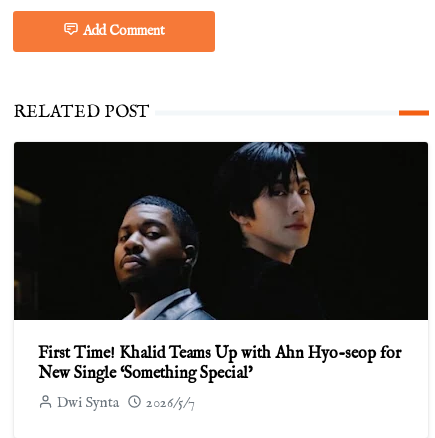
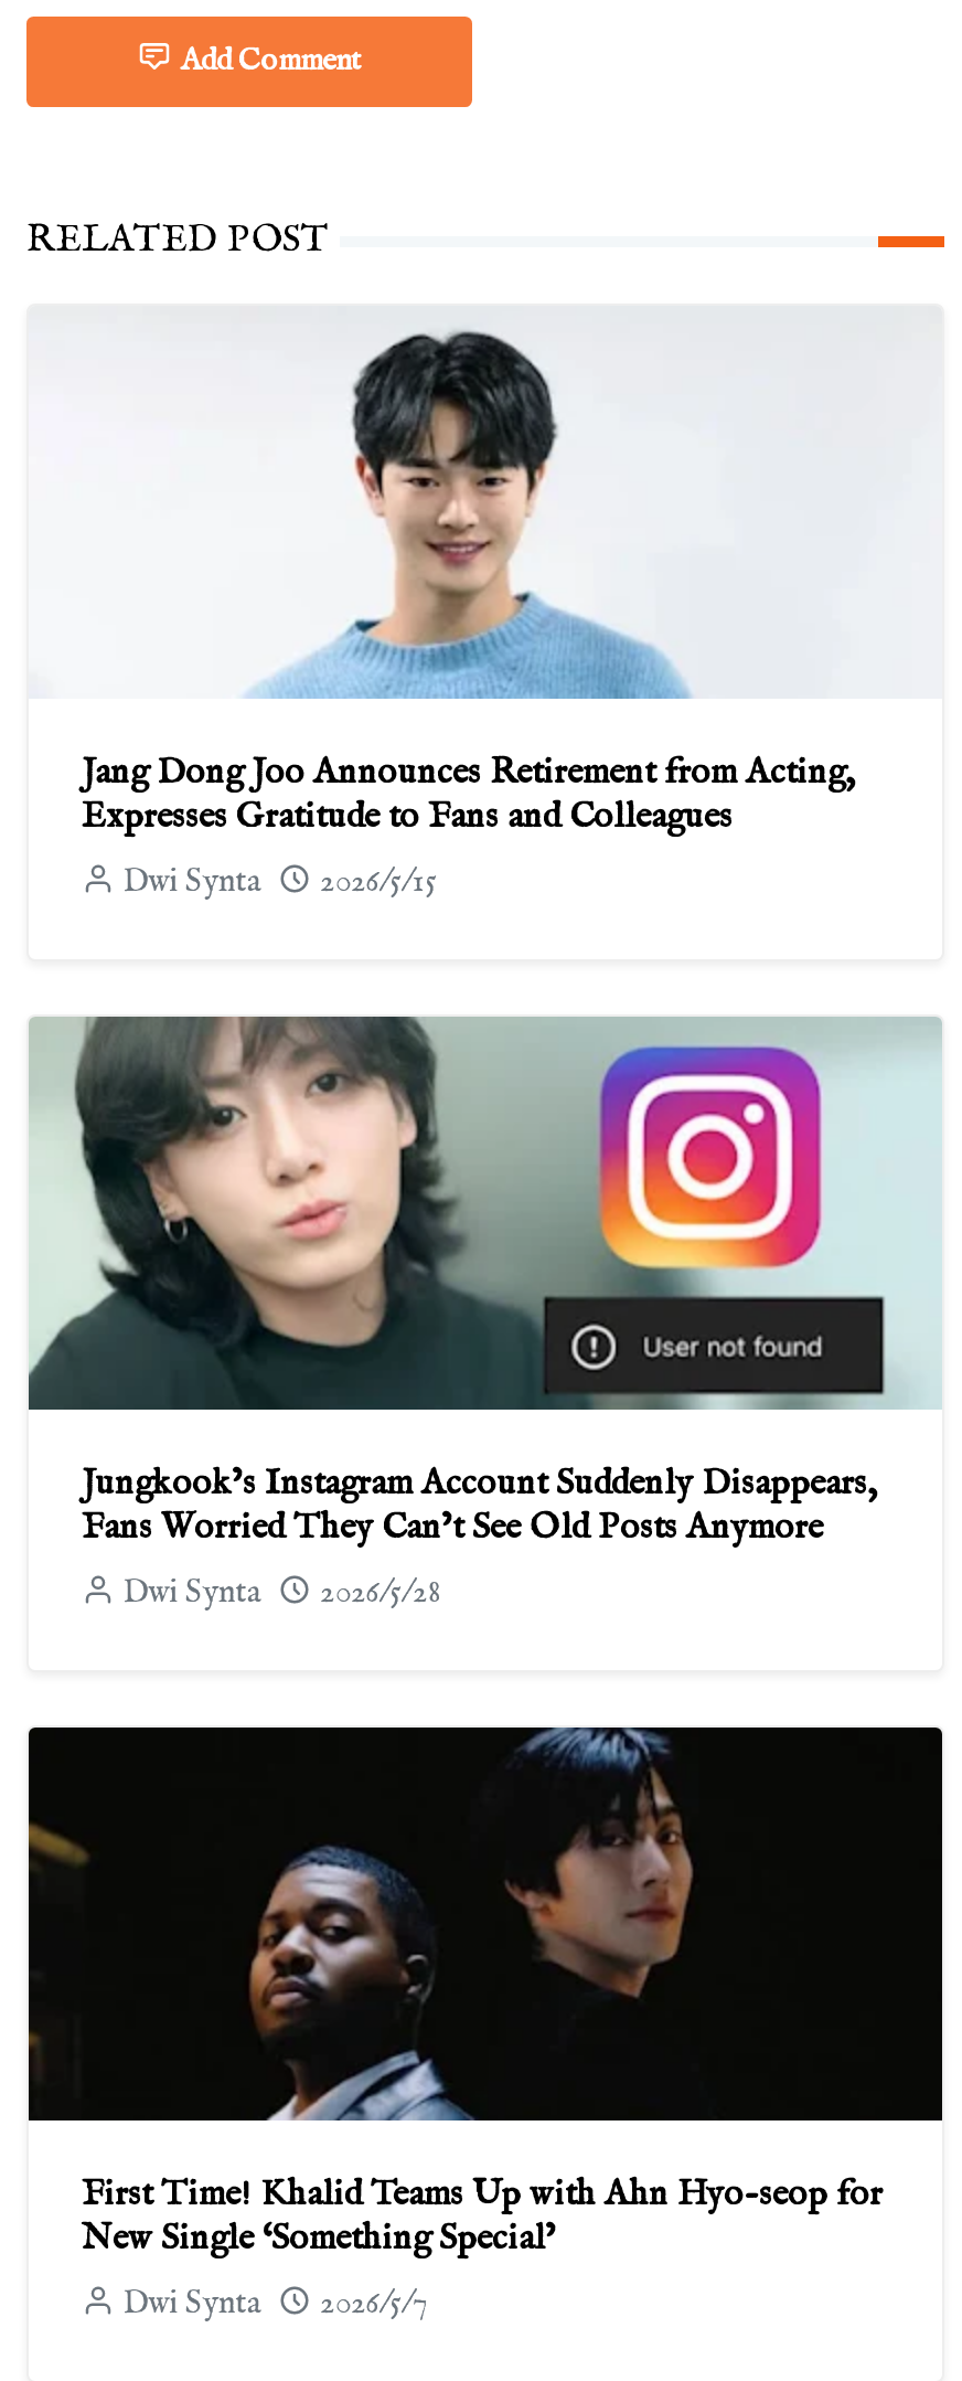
none -> [26,1014,942,1613] [image] | Jungkook’s Instagram Account Suddenly Disappears, | Fans Worried They Can’t See Old Posts Anymore | Dwi Synta | 2026/5/28
none -> [82,323,854,902] [image] | Jang Dong Joo Announces Retirement from Acting, | Expresses Gratitude to Fans and Colleagues | Dwi Synta | 2026/5/15

